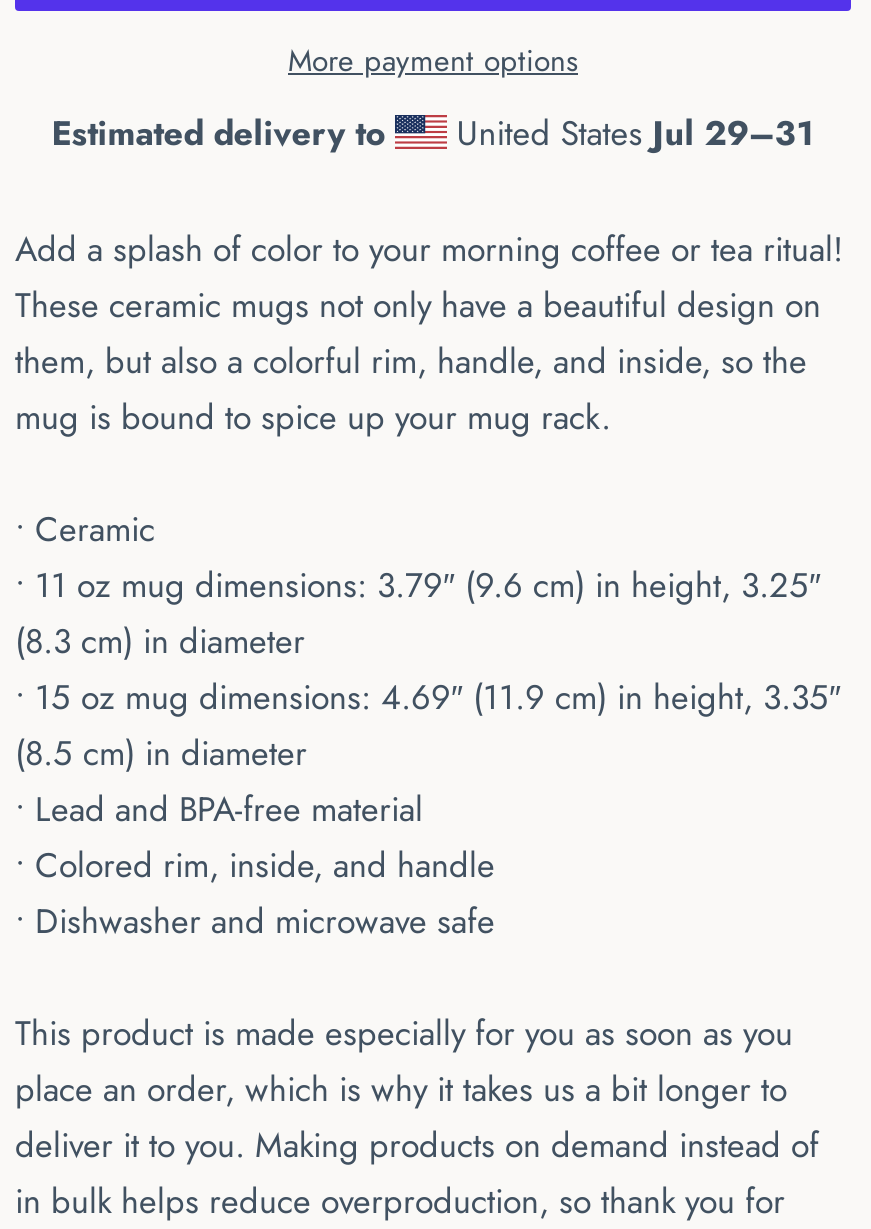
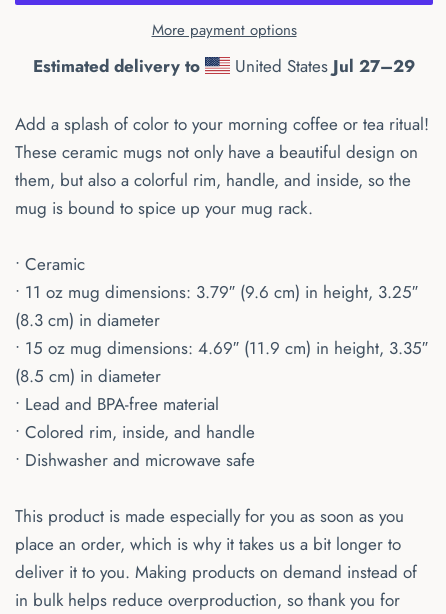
[447,109,815,157] United States Jul 29–31 -> [230,54,415,78] United States Jul 27–29

